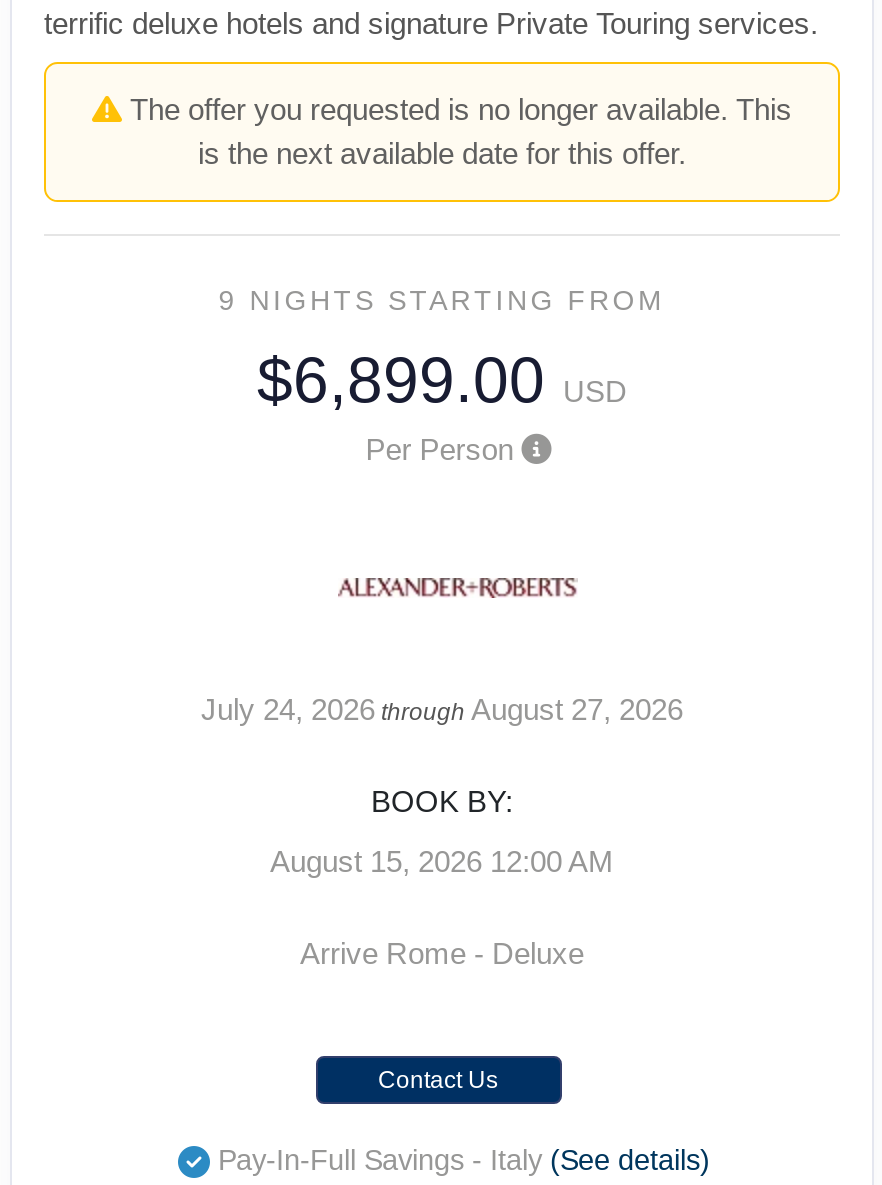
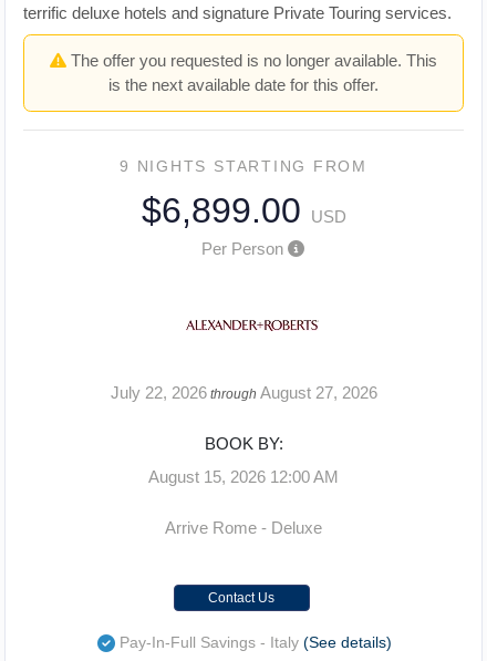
[201,692,683,726] July 24, 2026 through August 27, 2026 -> [110,383,377,402] July 22, 2026 through August 27, 2026

